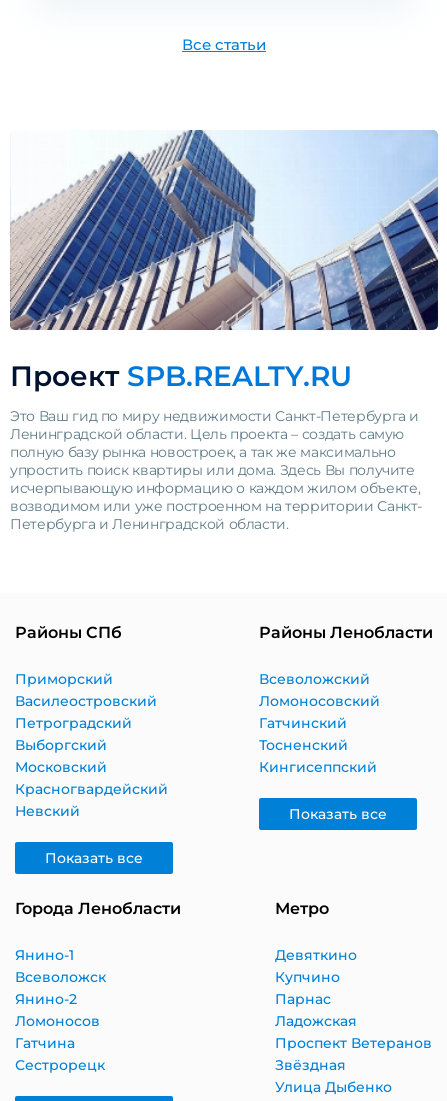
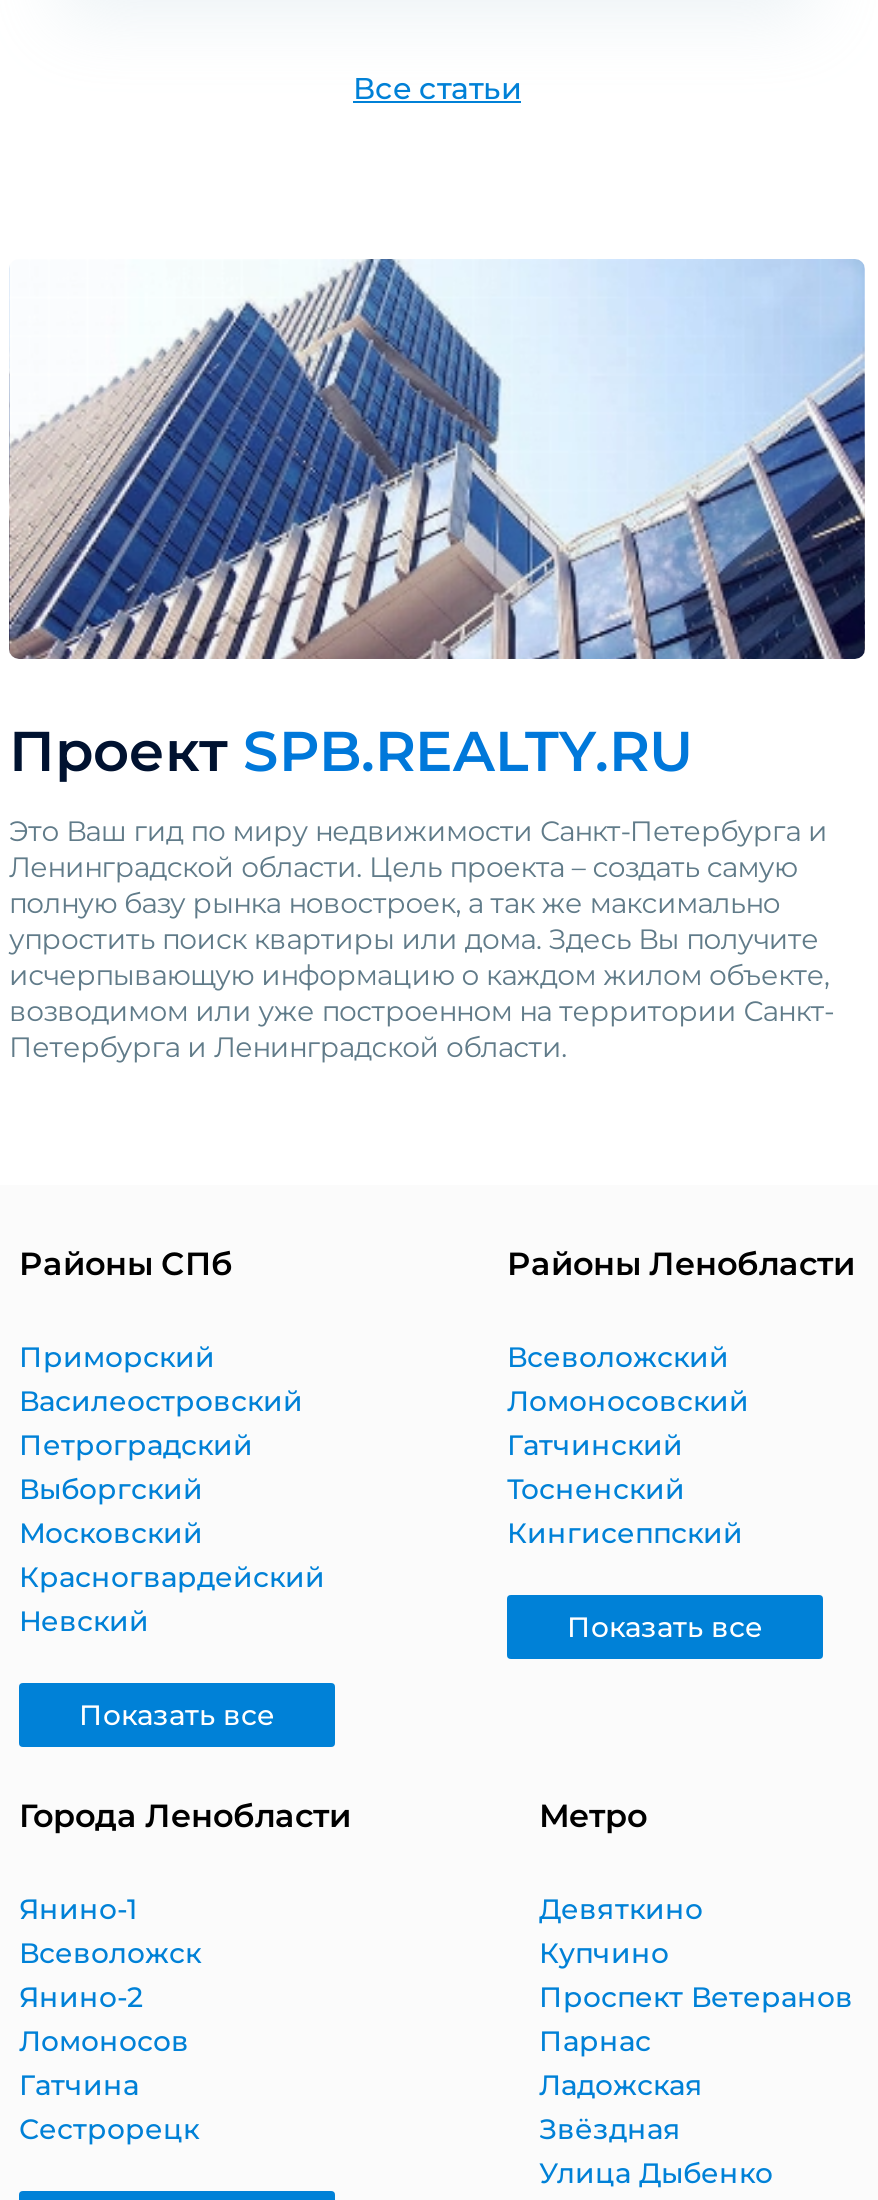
moved [275,990,357,1030] -> [539,2023,703,2103]: Парнас | Ладожская
moved [275,1034,432,1052] -> [539,1979,853,2015]: Проспект Ветеранов

